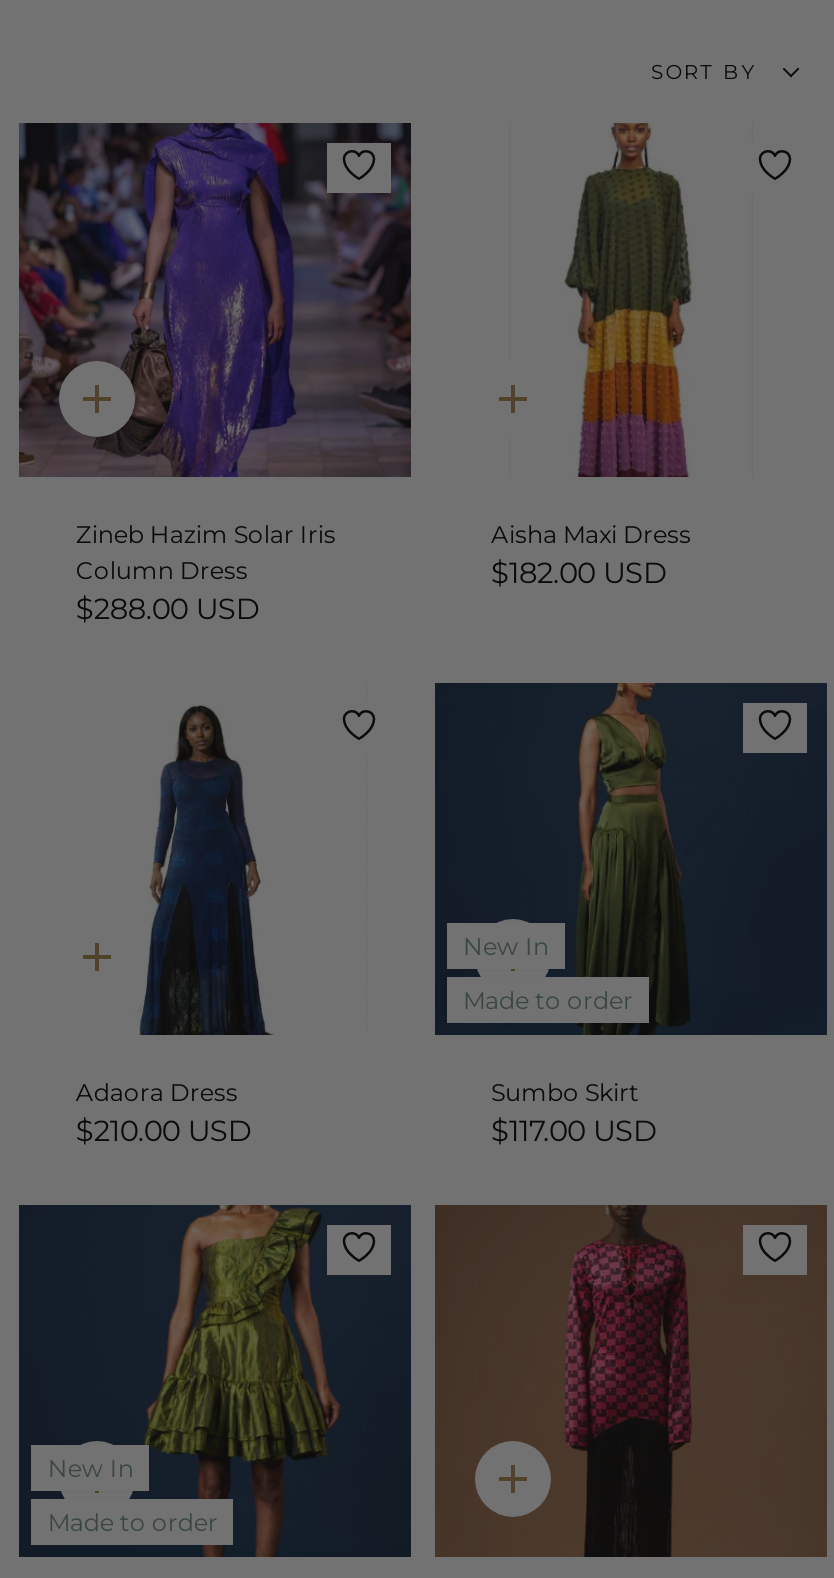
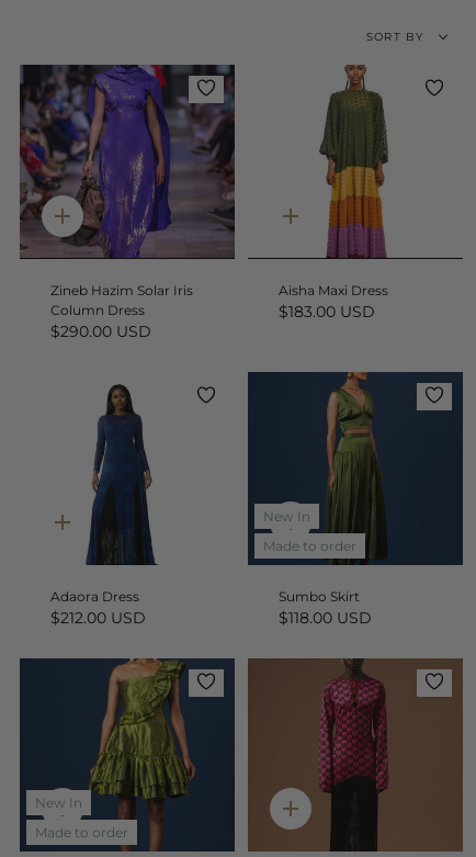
[491,554,667,590] $182.00 USD -> [279,301,375,321] $183.00 USD
[76,590,260,626] $288.00 USD -> [51,321,152,341] $290.00 USD
[76,1112,252,1148] $210.00 USD -> [51,607,146,627] $212.00 USD
[491,1112,657,1148] $117.00 USD -> [279,607,372,627] $118.00 USD

